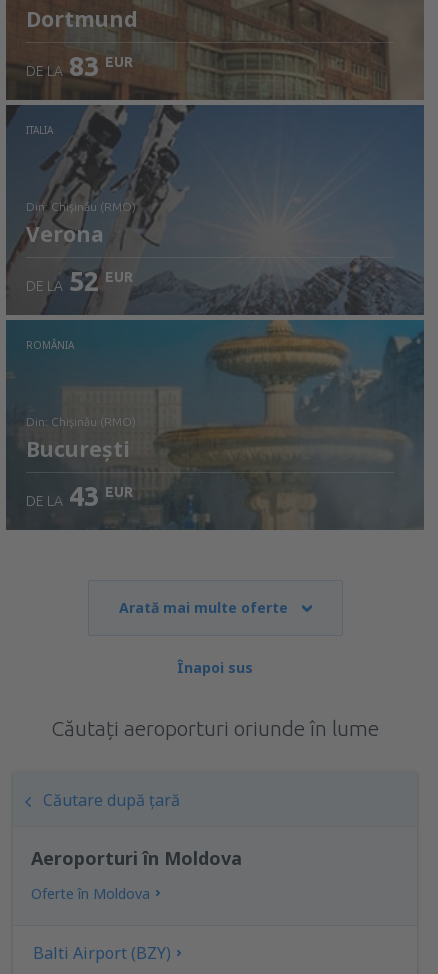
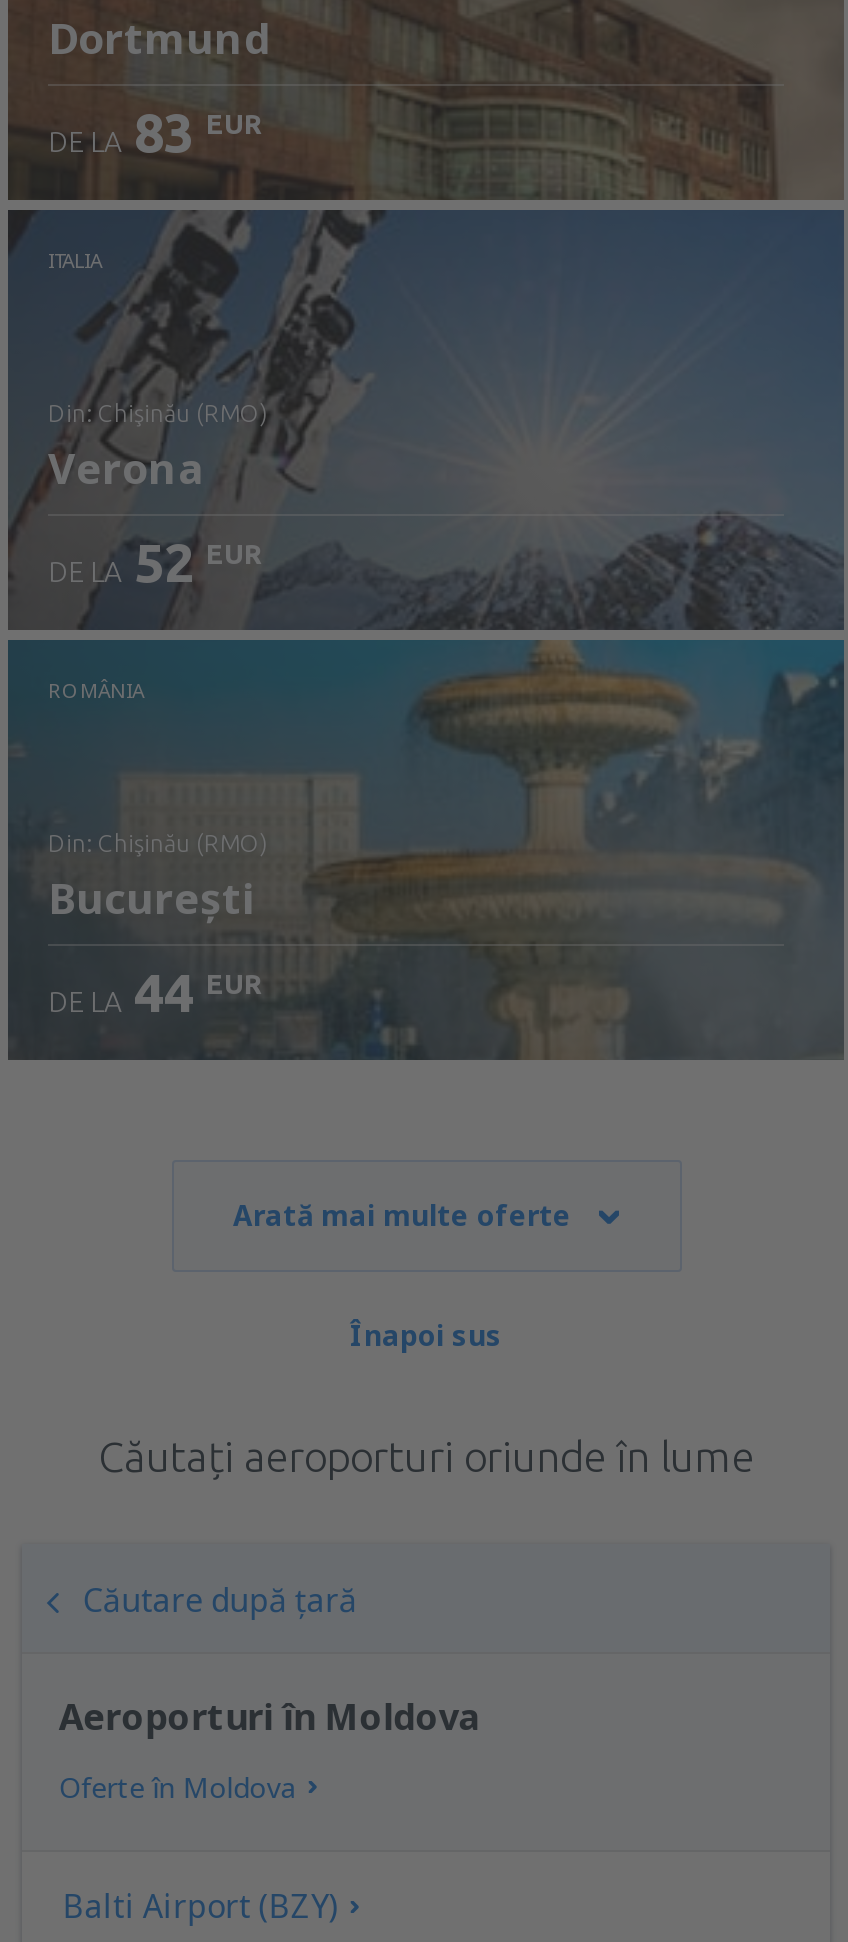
[26,481,133,511] DE LA 43 EUR -> [48,962,262,1022] DE LA 44 EUR

